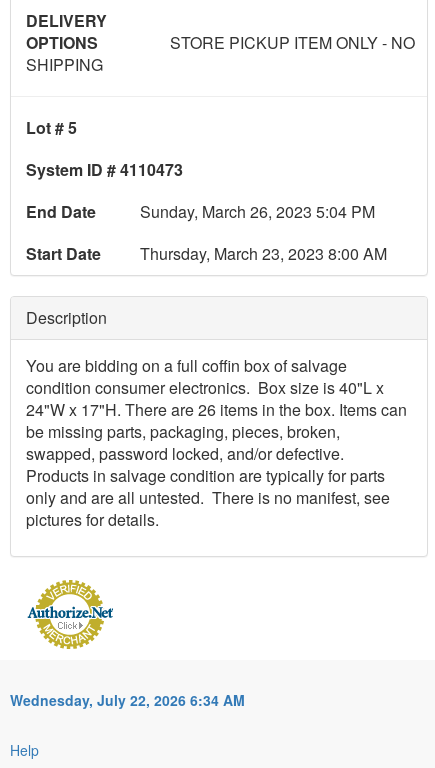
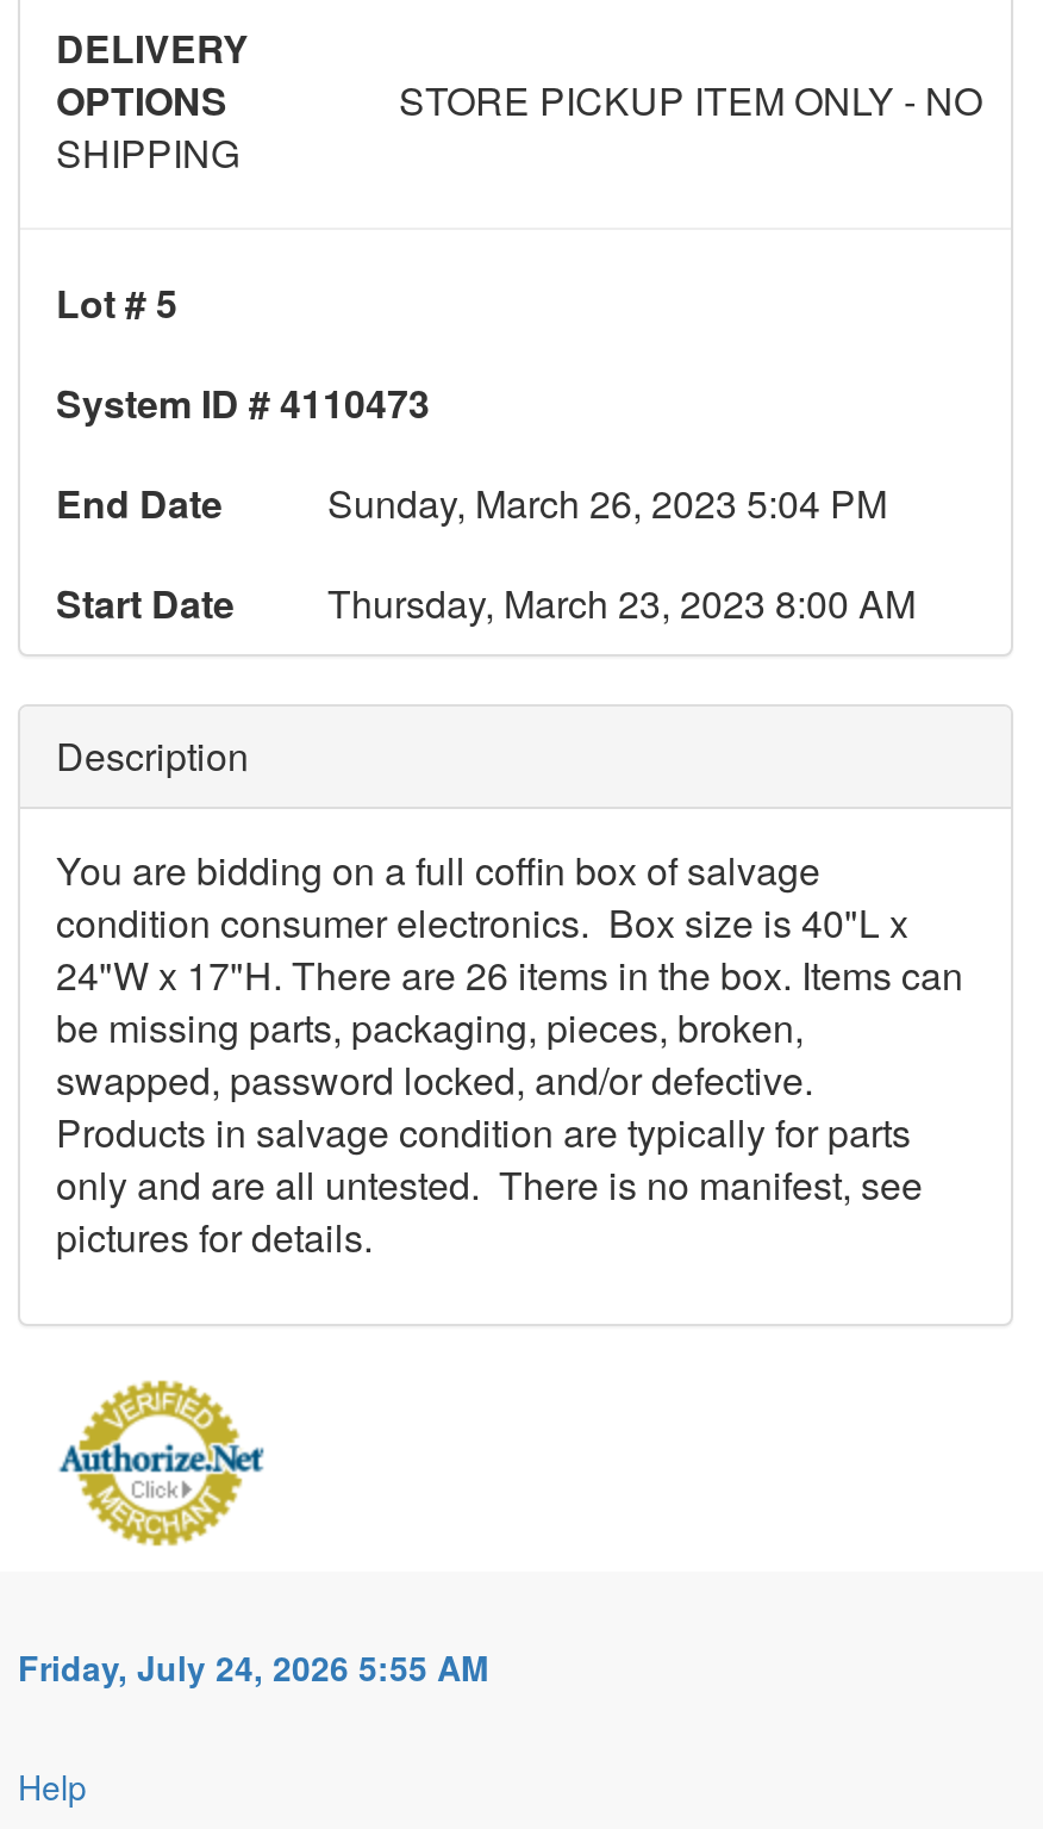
[10,690,245,710] Wednesday, July 22, 2026 6:34 AM -> [18,1644,489,1692] Friday, July 24, 2026 5:55 AM

